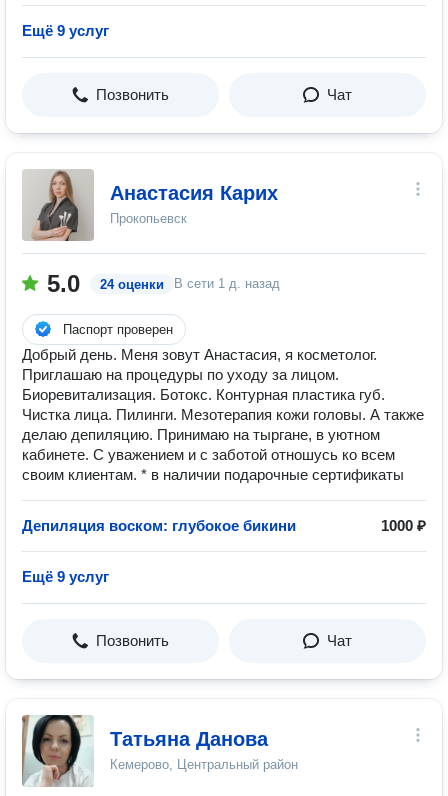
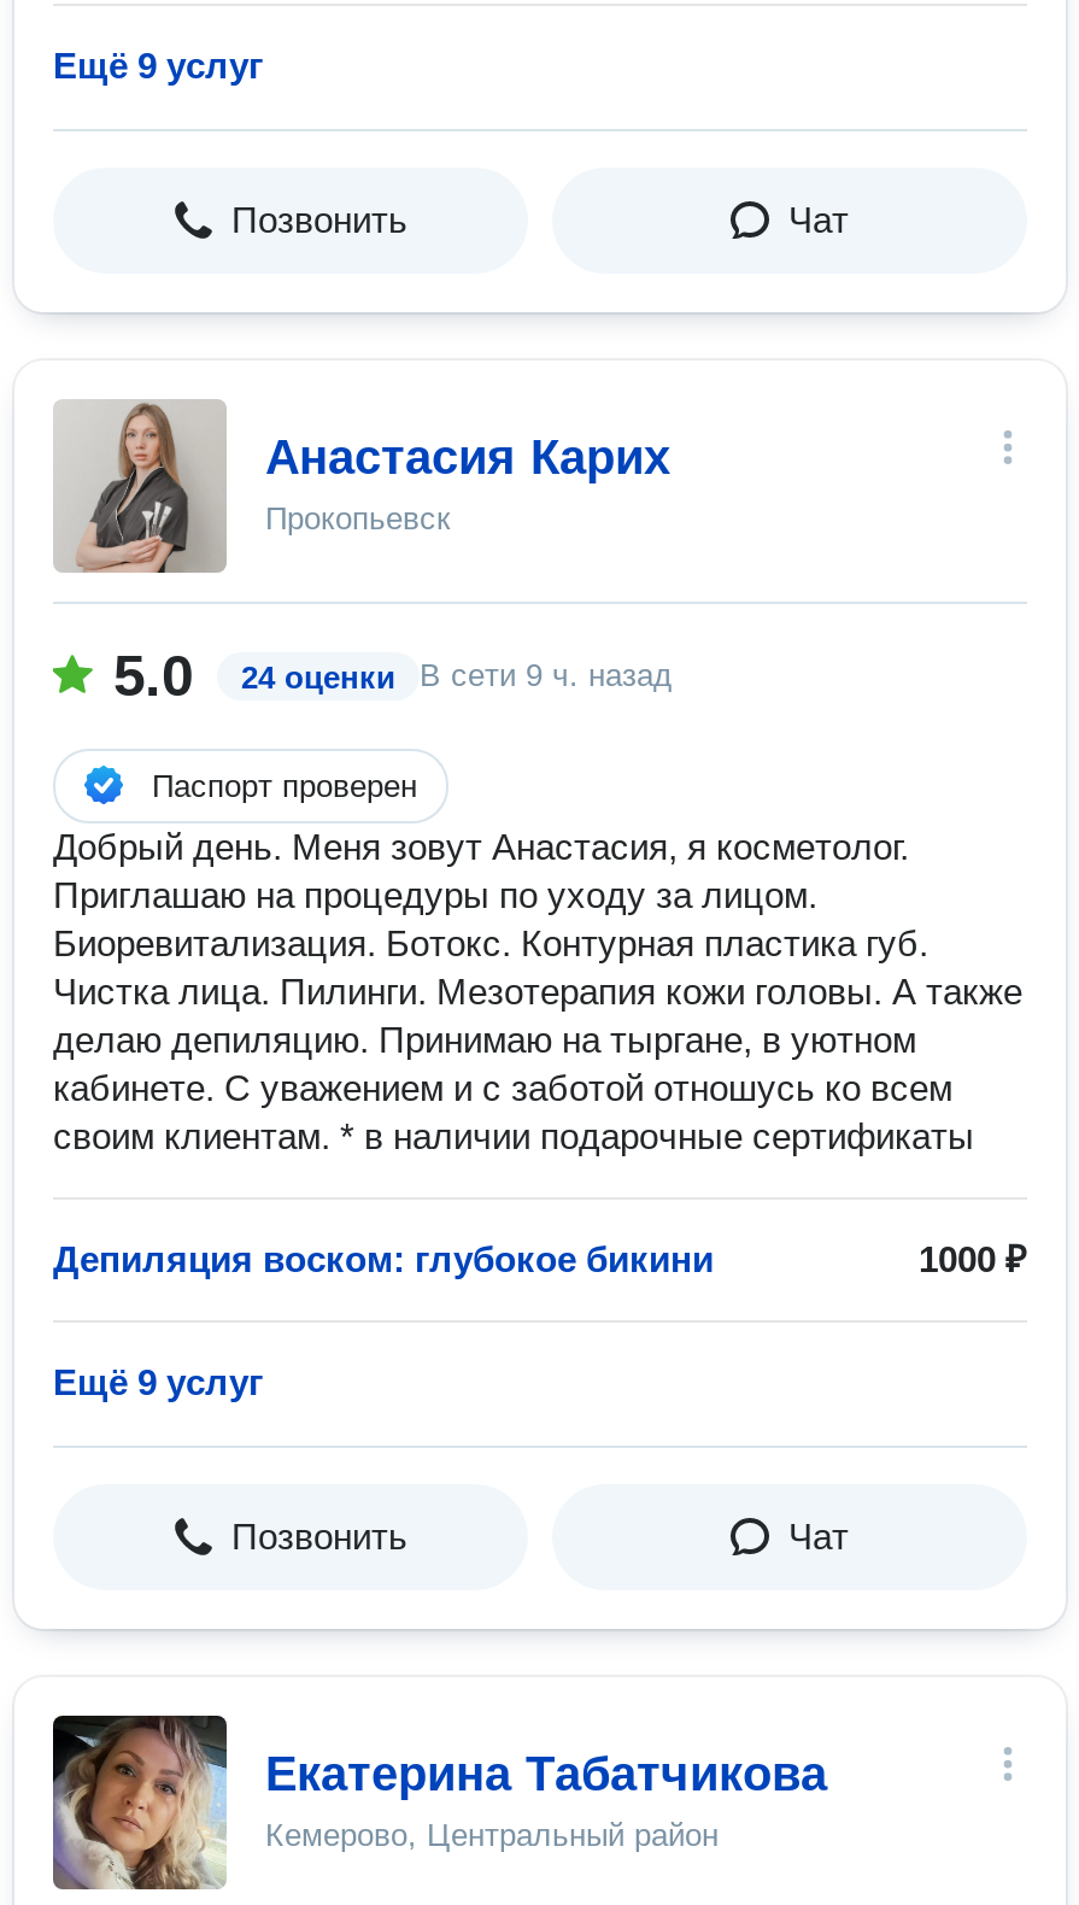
[47,270,280,297] 5.0 24 оценки В сети 1 д. назад -> [113,643,673,708] 5.0 24 оценки В сети 9 ч. назад
[21,714,268,787] [image] | Татьяна Данова -> [51,1713,827,1892] [image] | Екатерина Табатчикова

